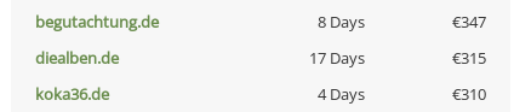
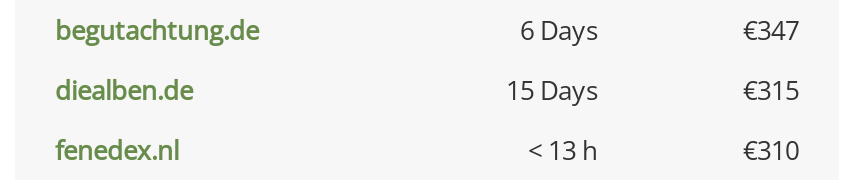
[317,11,364,33] 8 Days -> [520,12,598,48] 6 Days
[309,47,364,69] 17 Days -> [506,72,598,108] 15 Days
[35,83,364,105] koka36.de | 4 Days -> [55,132,598,168] fenedex.nl | < 13 h

